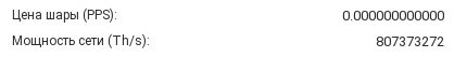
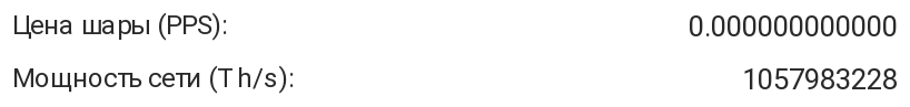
[376,33,444,49] 807373272 -> [742,63,898,96] 1057983228

